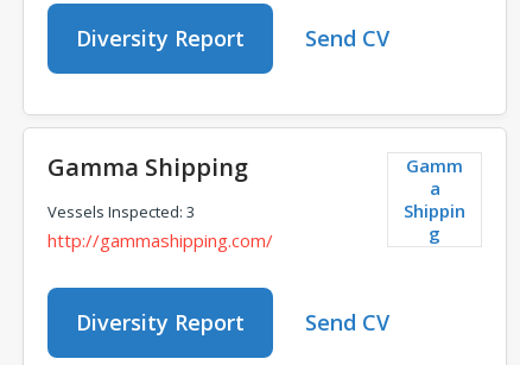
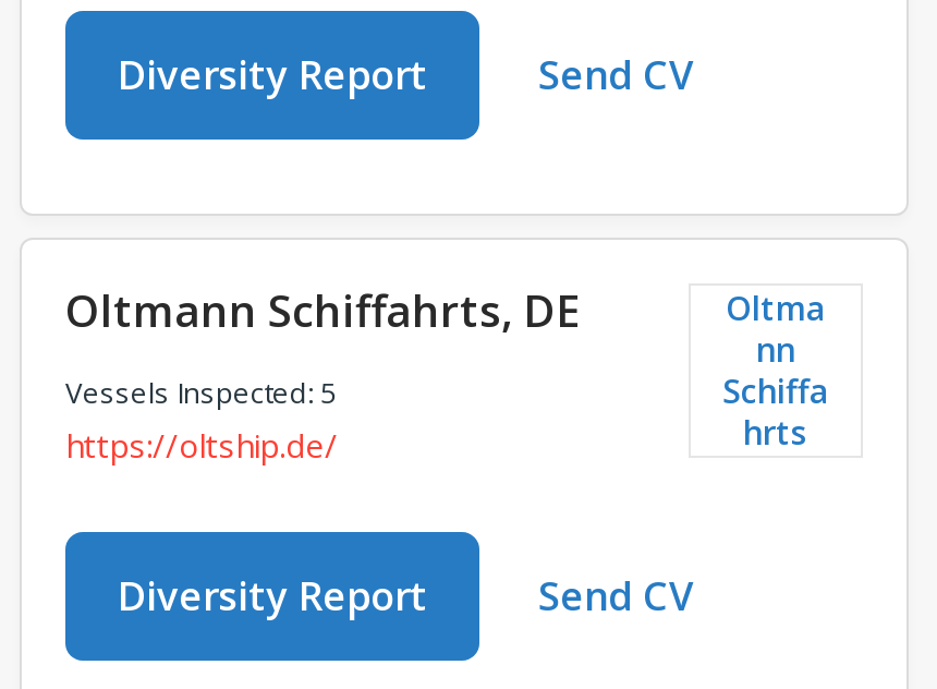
[47,151,248,183] Gamma Shipping -> [65,281,580,340] Oltmann Schiffahrts, DE
[404,153,465,245] Gamm | a | Shippin | g -> [722,286,829,454] Oltma | nn | Schiffa | hrts
[47,201,273,252] Vessels Inspected: 3 | http://gammashipping.com/ -> [65,373,338,467] Vessels Inspected: 5 | https://oltship.de/

